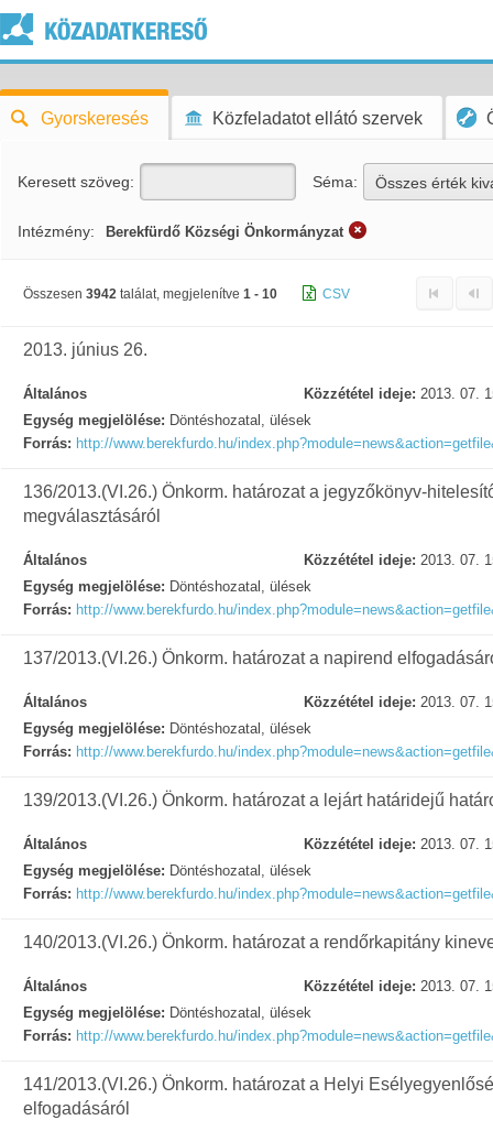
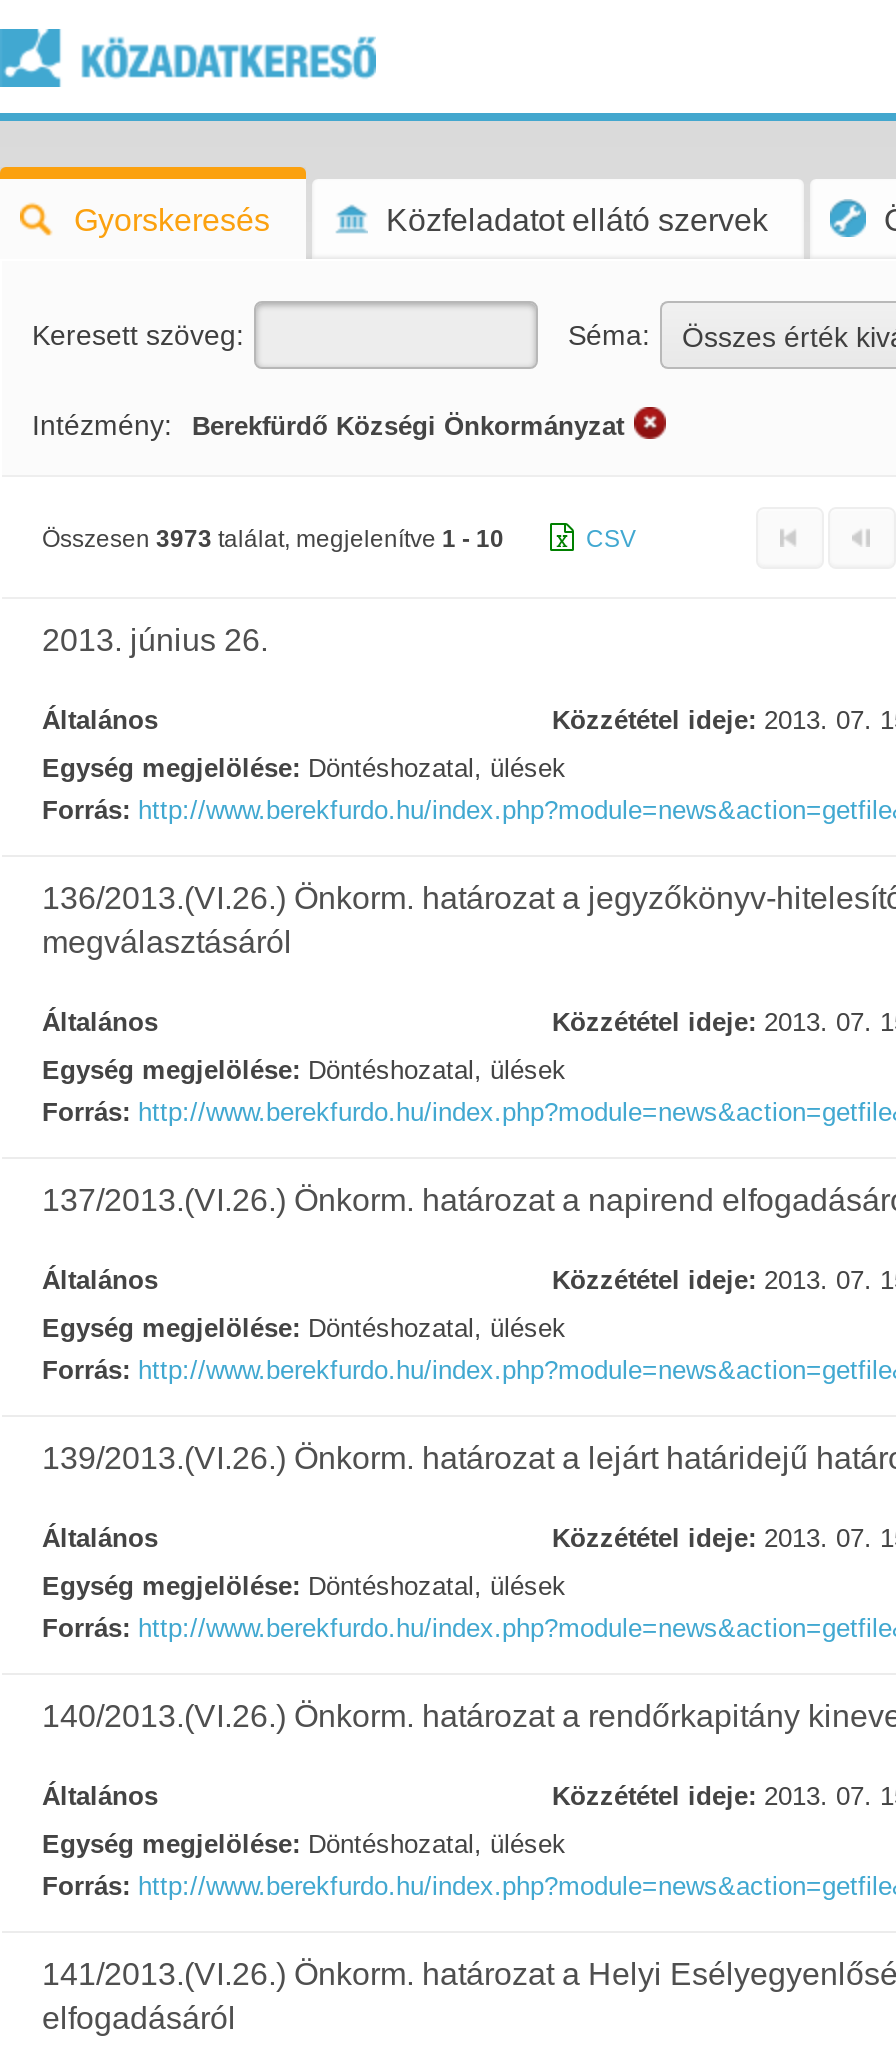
[23,286,277,302] Összesen 3942 találat, megjelenítve 1 - 10 -> [42,525,504,553] Összesen 3973 találat, megjelenítve 1 - 10

